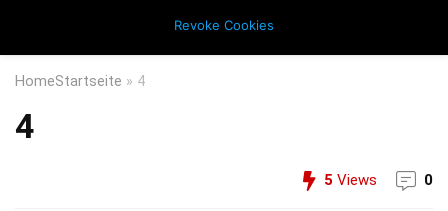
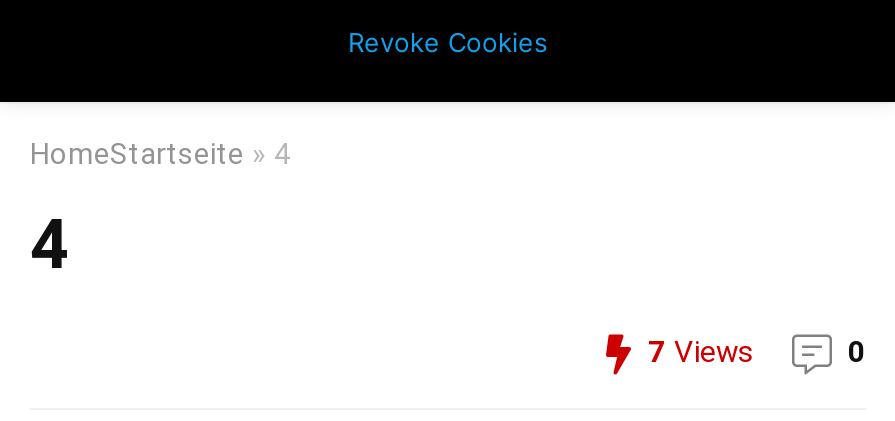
[324,171,377,189] 5 Views -> [648,334,754,370] 7 Views

